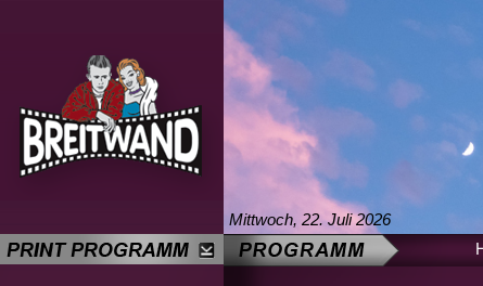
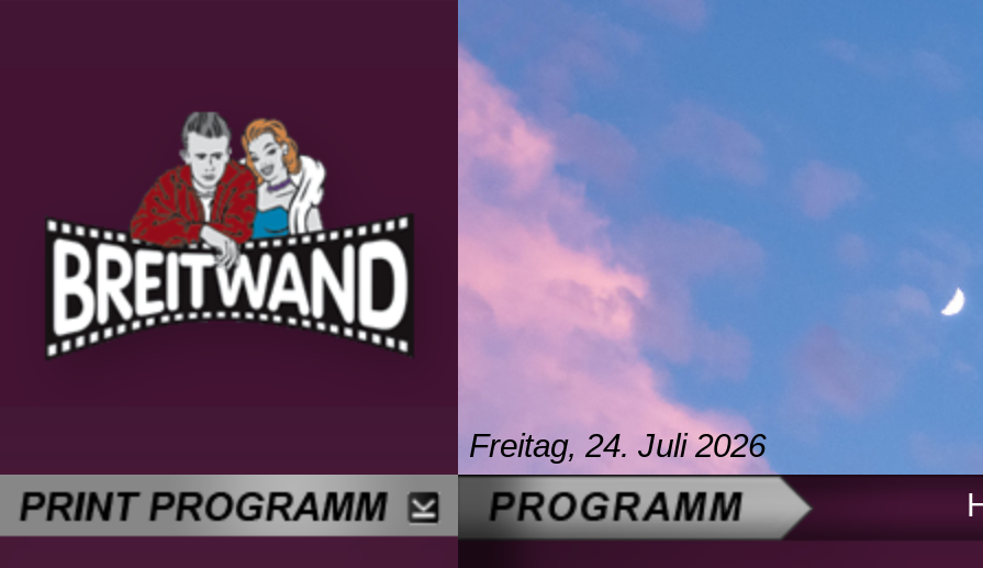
[229,210,391,229] Mittwoch, 22. Juli 2026 -> [469,426,766,464] Freitag, 24. Juli 2026

